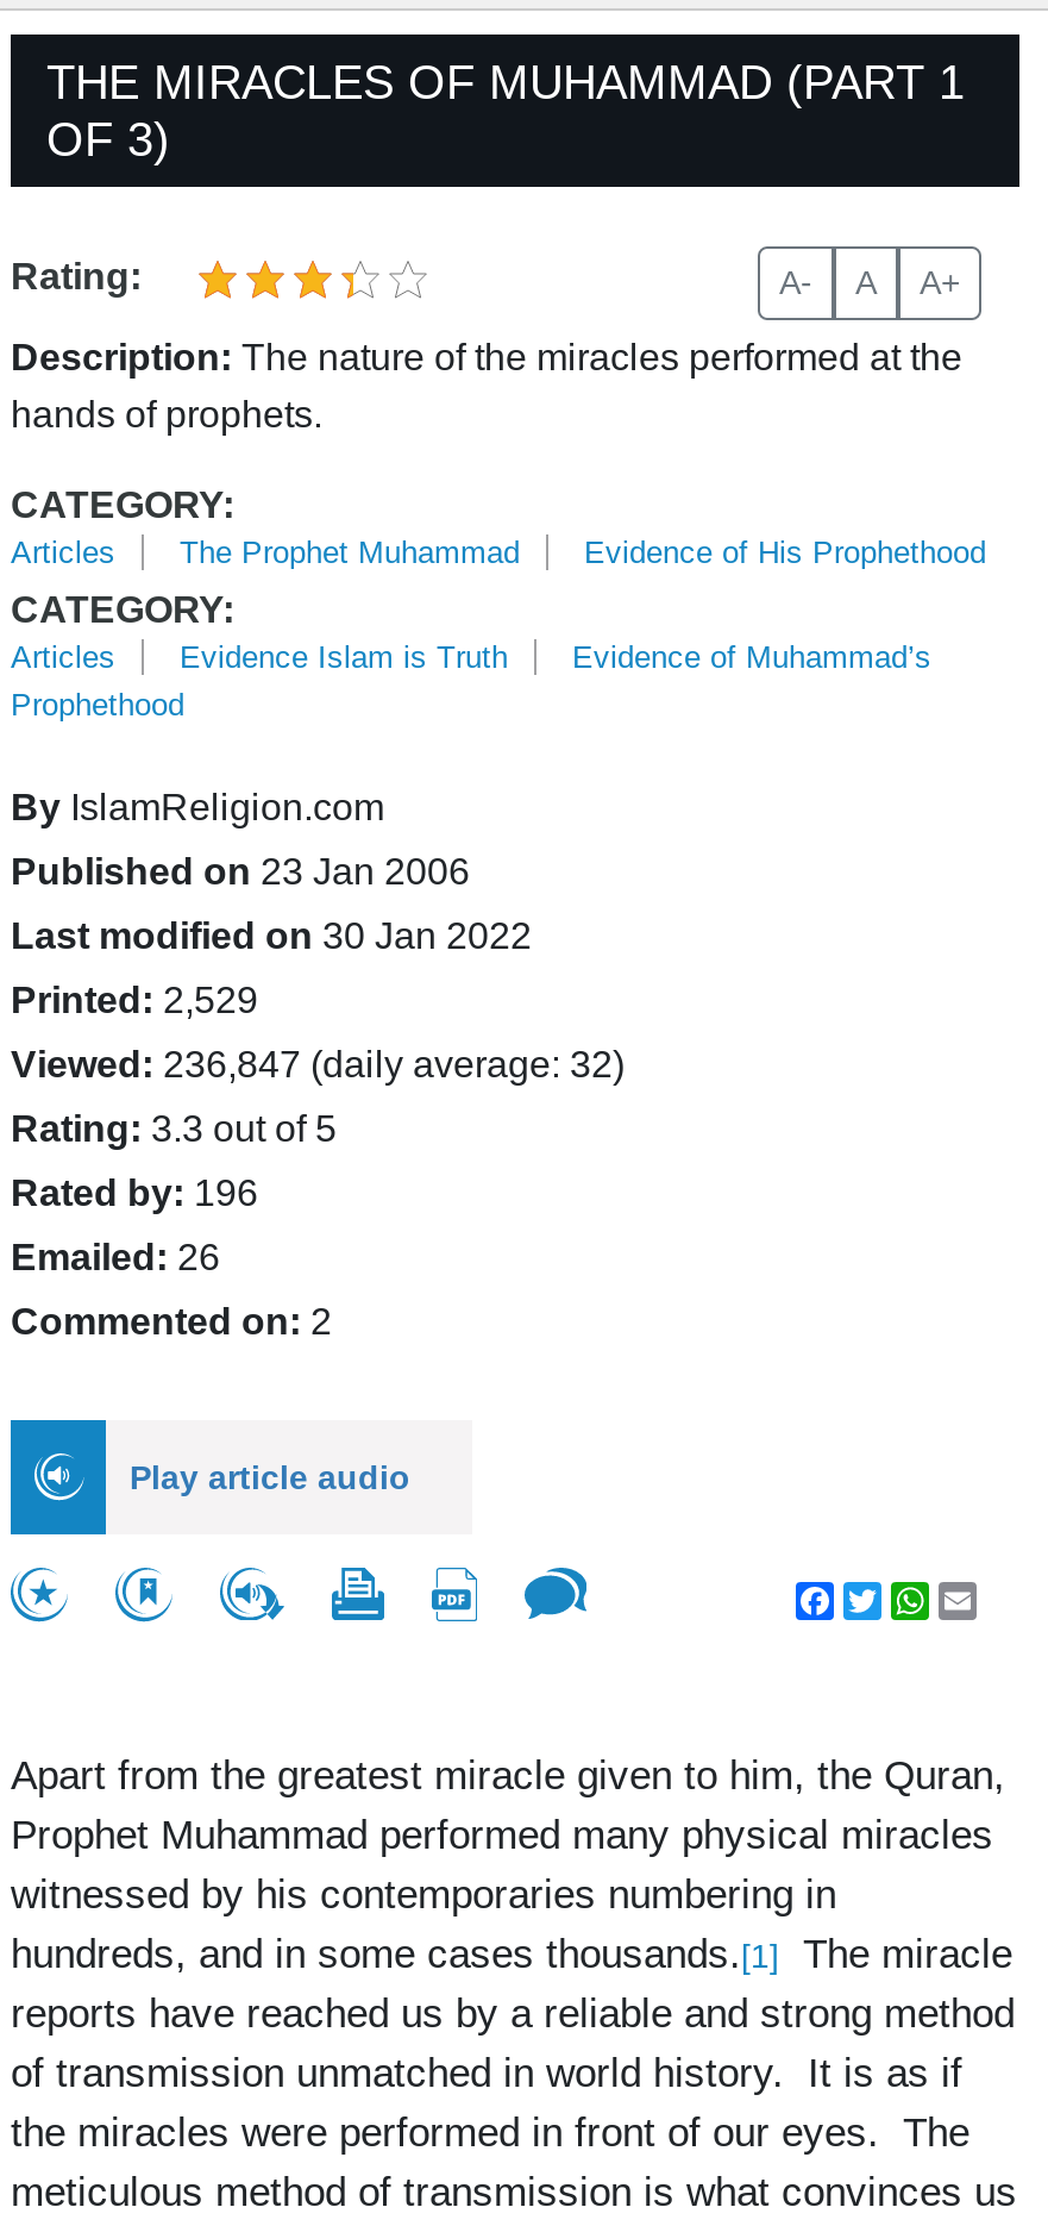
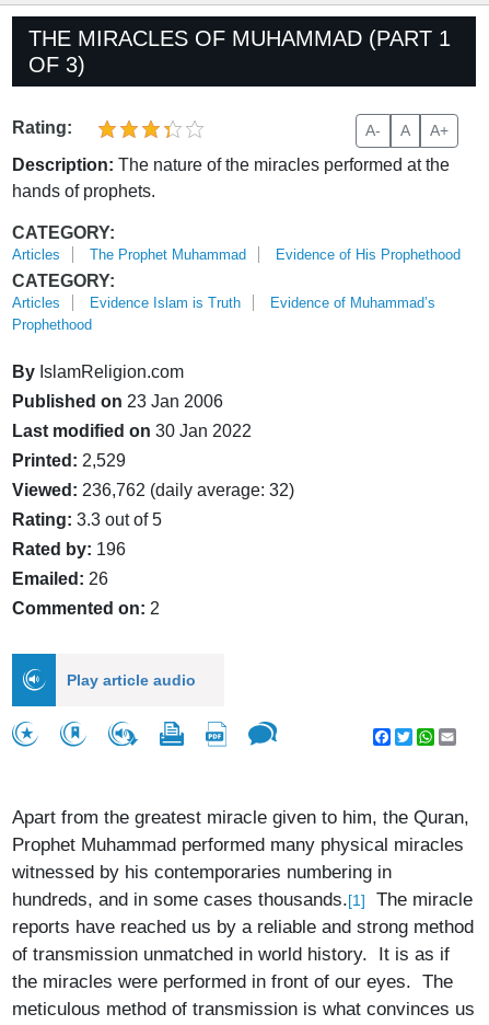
[11,1044,625,1084] Viewed: 236,847 (daily average: 32) -> [12,481,294,499] Viewed: 236,762 (daily average: 32)

